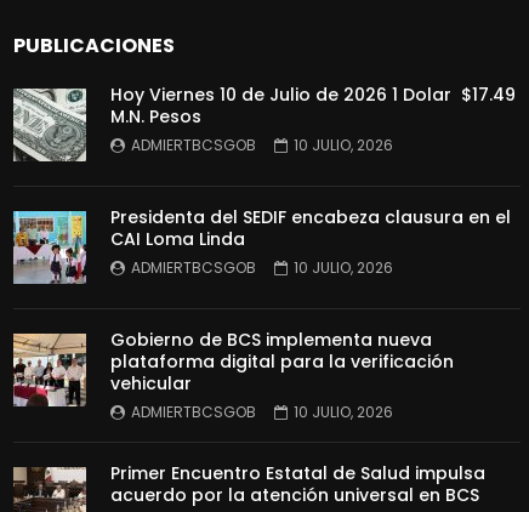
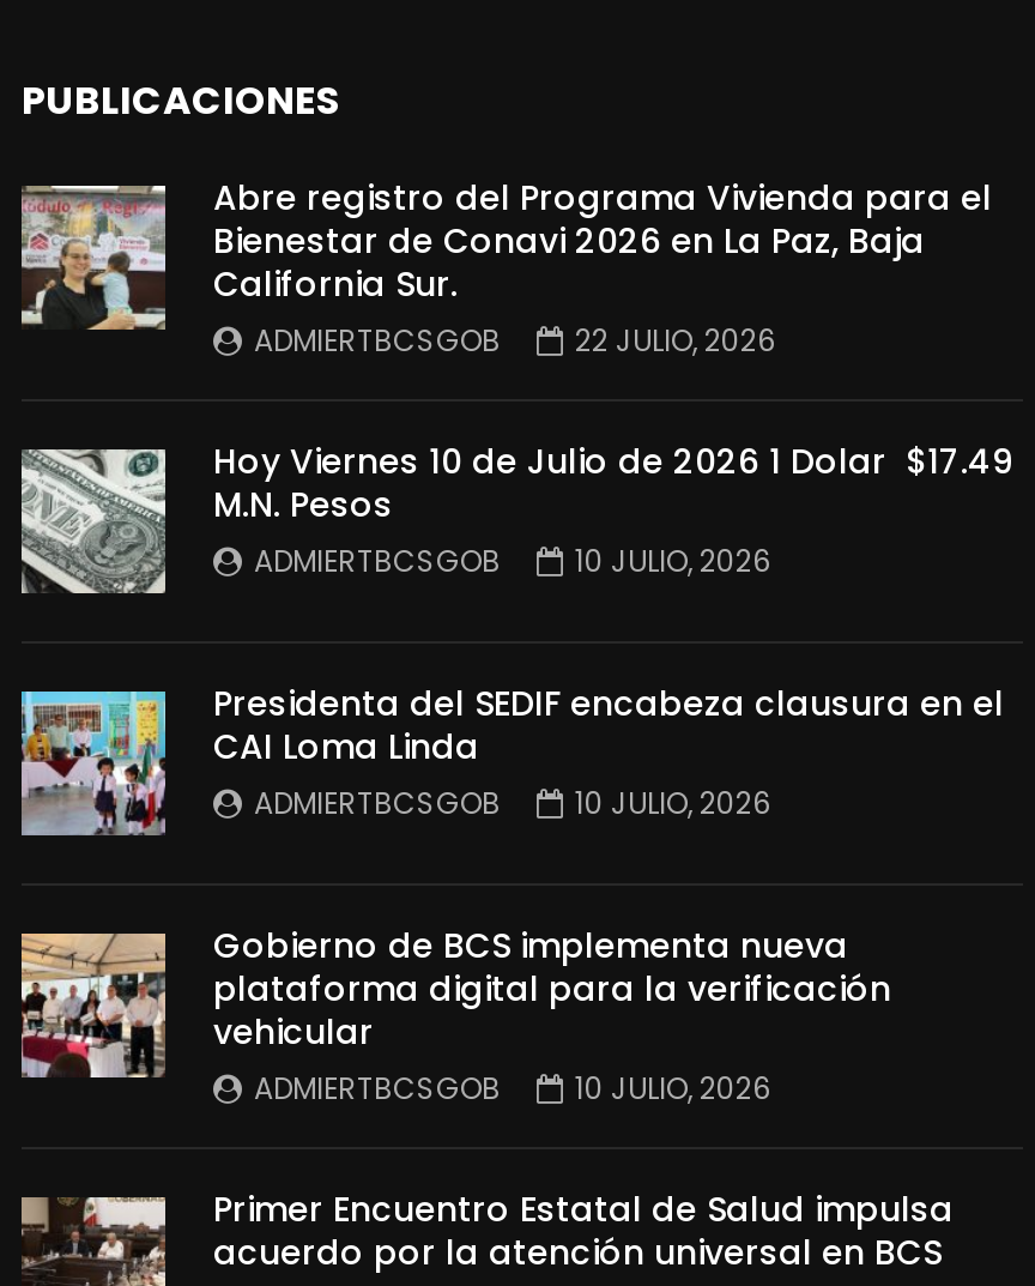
none -> [22,174,992,361] [image] | Abre registro del Programa Vivienda para el | Bienestar de Conavi 2026 en La Paz, Baja | California Sur. | ADMIERTBCSGOB | 22 JULIO, 2026

